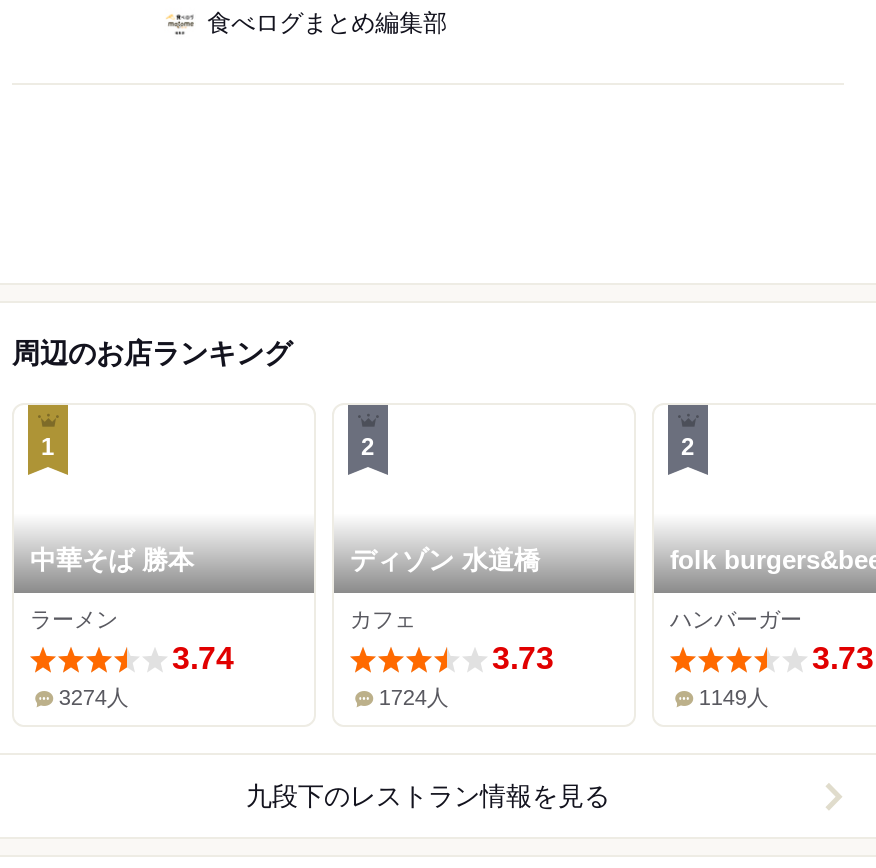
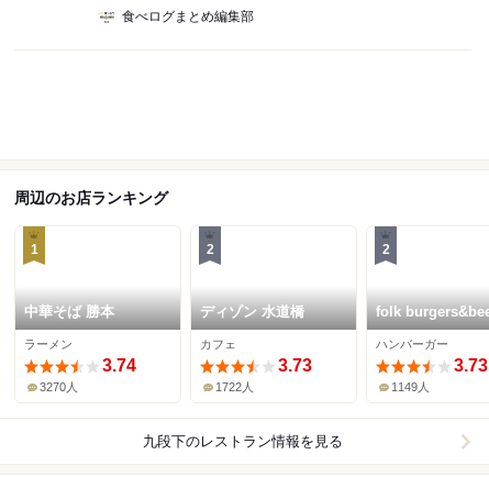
[59,686,129,710] 3274人 -> [40,381,78,394] 3270人
[379,686,449,710] 1724人 -> [216,381,254,394] 1722人

